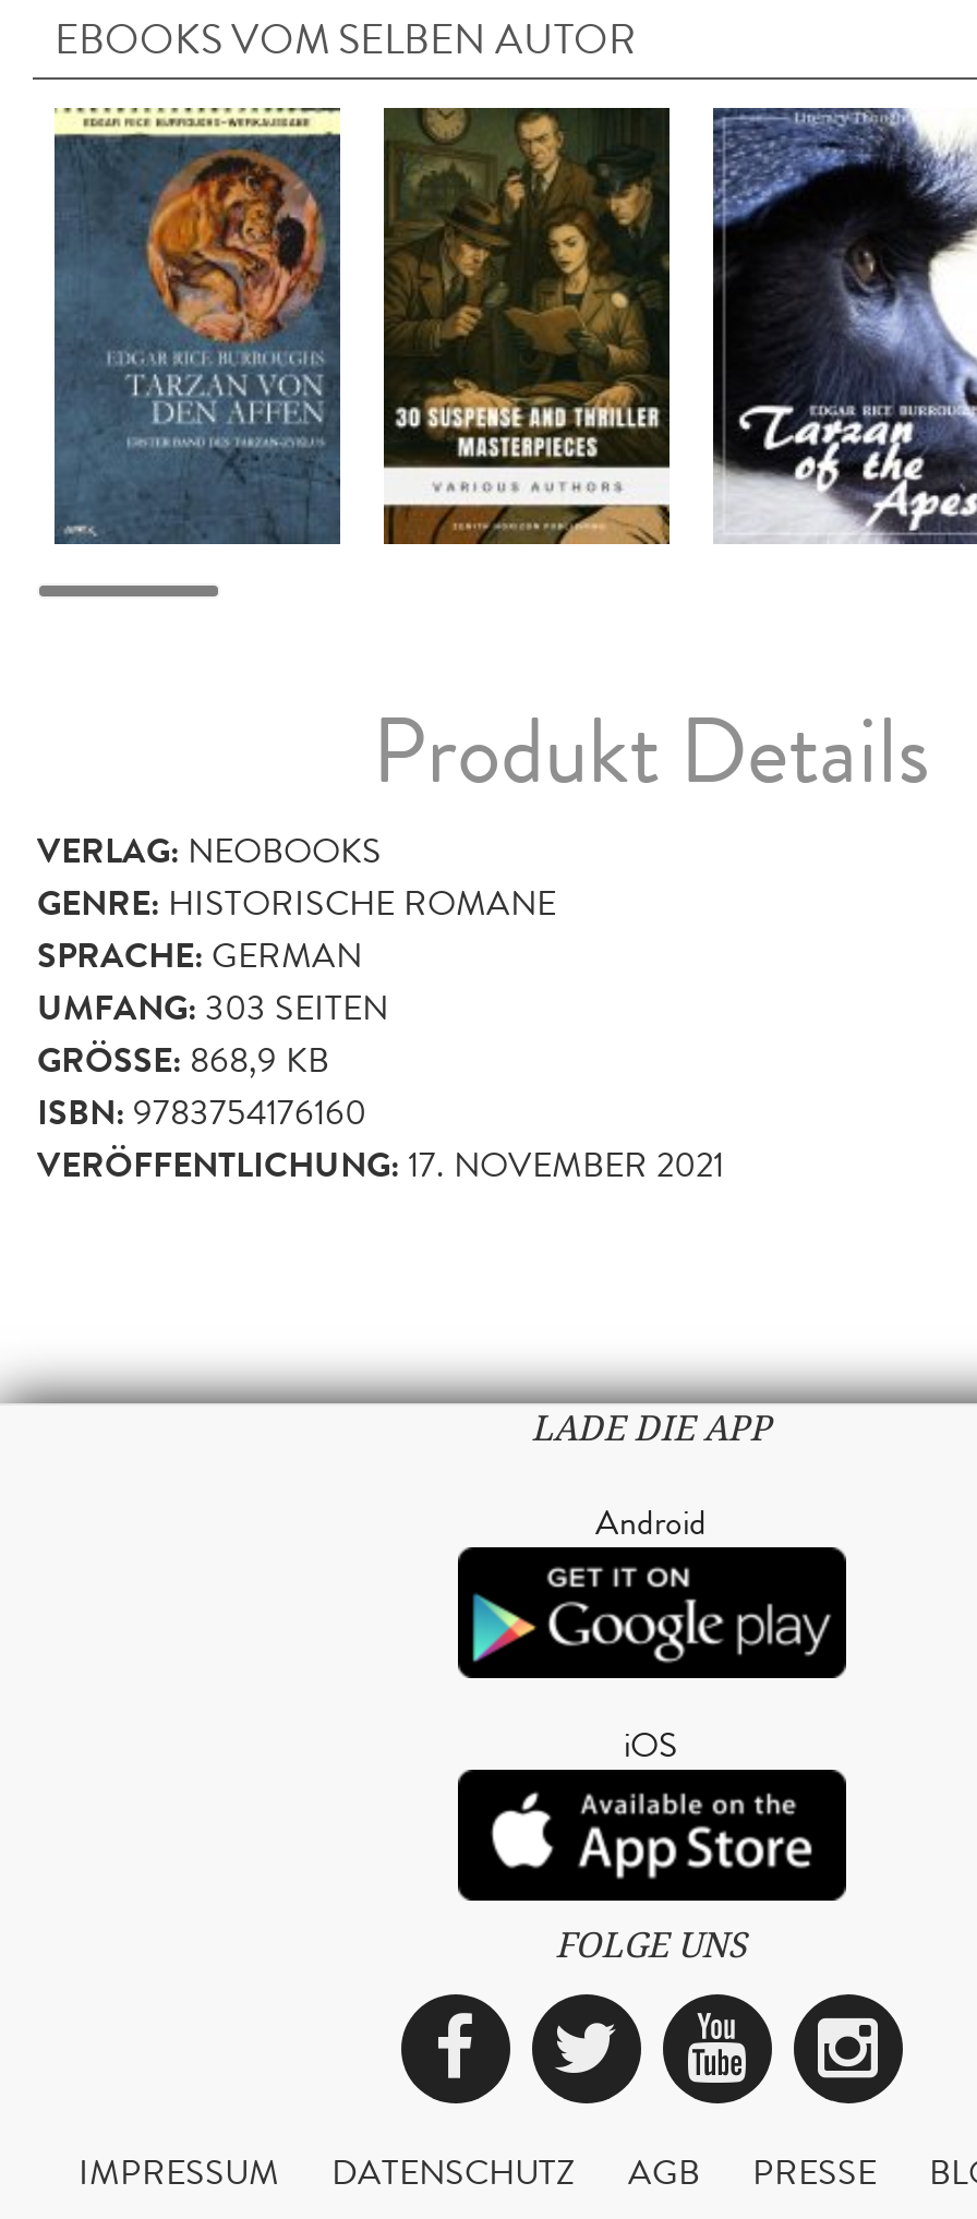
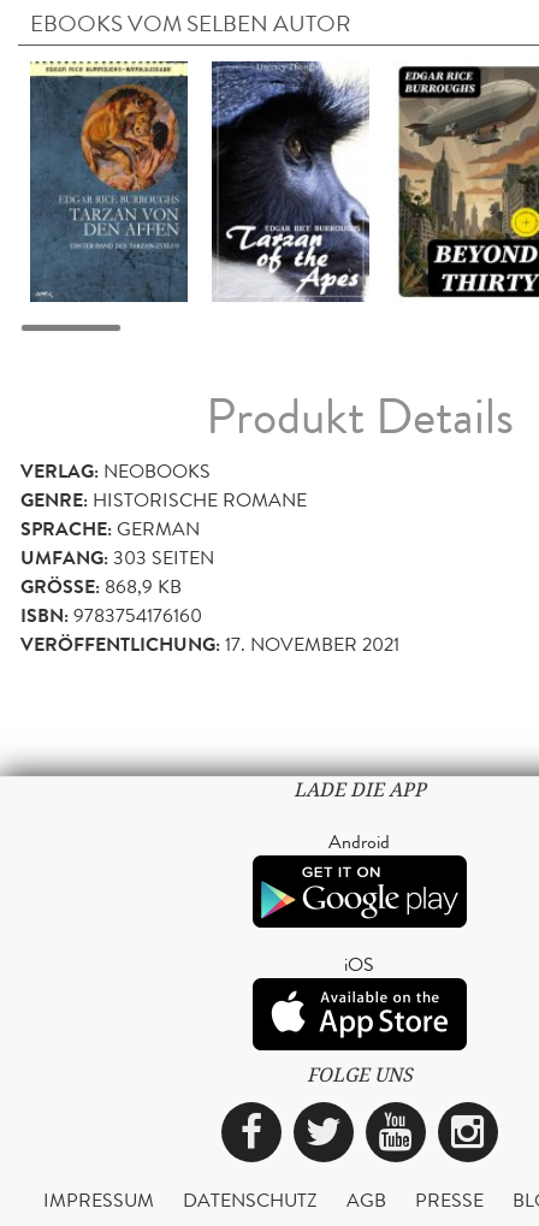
[382,106,672,546] [image] -> [211,60,371,303] [image]
[711,106,970,546] [image] -> [393,61,535,302] [image]

